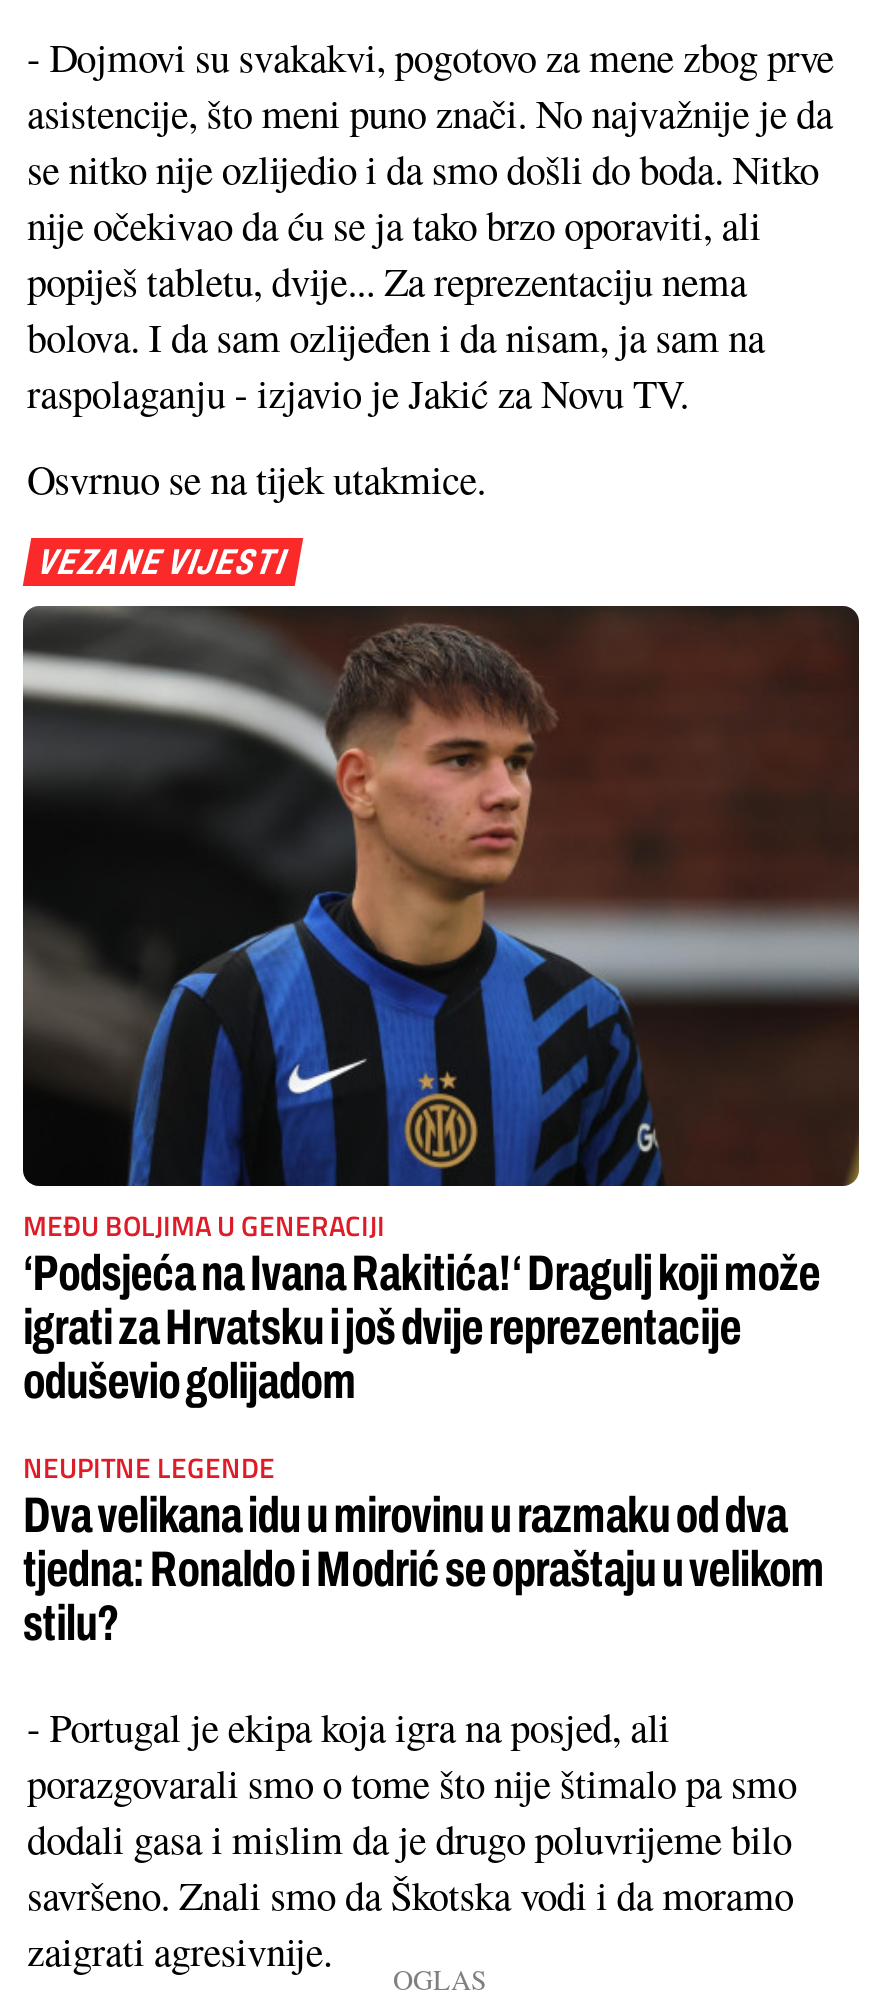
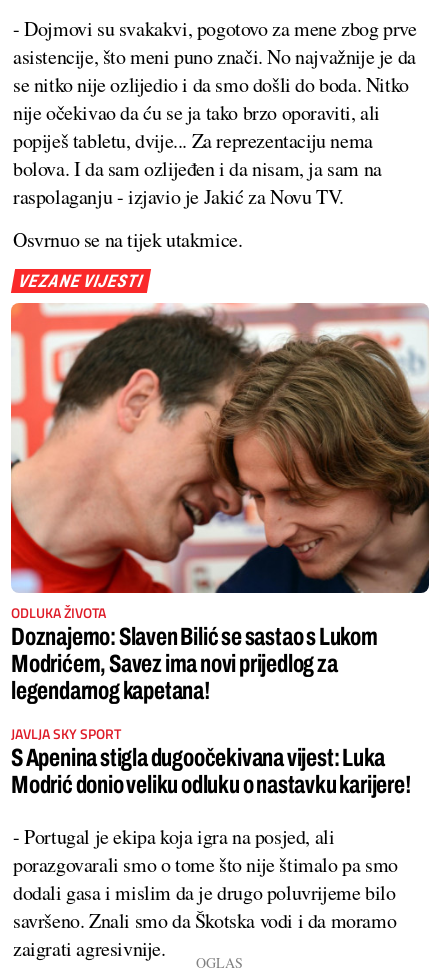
[21,604,861,1408] [image] | MEĐU BOLJIMA U GENERACIJI | ‘Podsjeća na Ivana Rakitića!‘ Dragulj koji može | igrati za Hrvatsku i još dvije reprezentacije | oduševio golijadom -> [10,302,430,704] [image] | ODLUKA ŽIVOTA | Doznajemo: Slaven Bilić se sastao s Lukom | Modrićem, Savez ima novi prijedlog za | legendarnog kapetana!
[23,1446,824,1650] NEUPITNE LEGENDE | Dva velikana idu u mirovinu u razmaku od dva | tjedna: Ronaldo i Modrić se opraštaju u velikom | stilu? -> [11,723,412,798] JAVLJA SKY SPORT | S Apenina stigla dugoočekivana vijest: Luka | Modrić donio veliku odluku o nastavku karijere!

